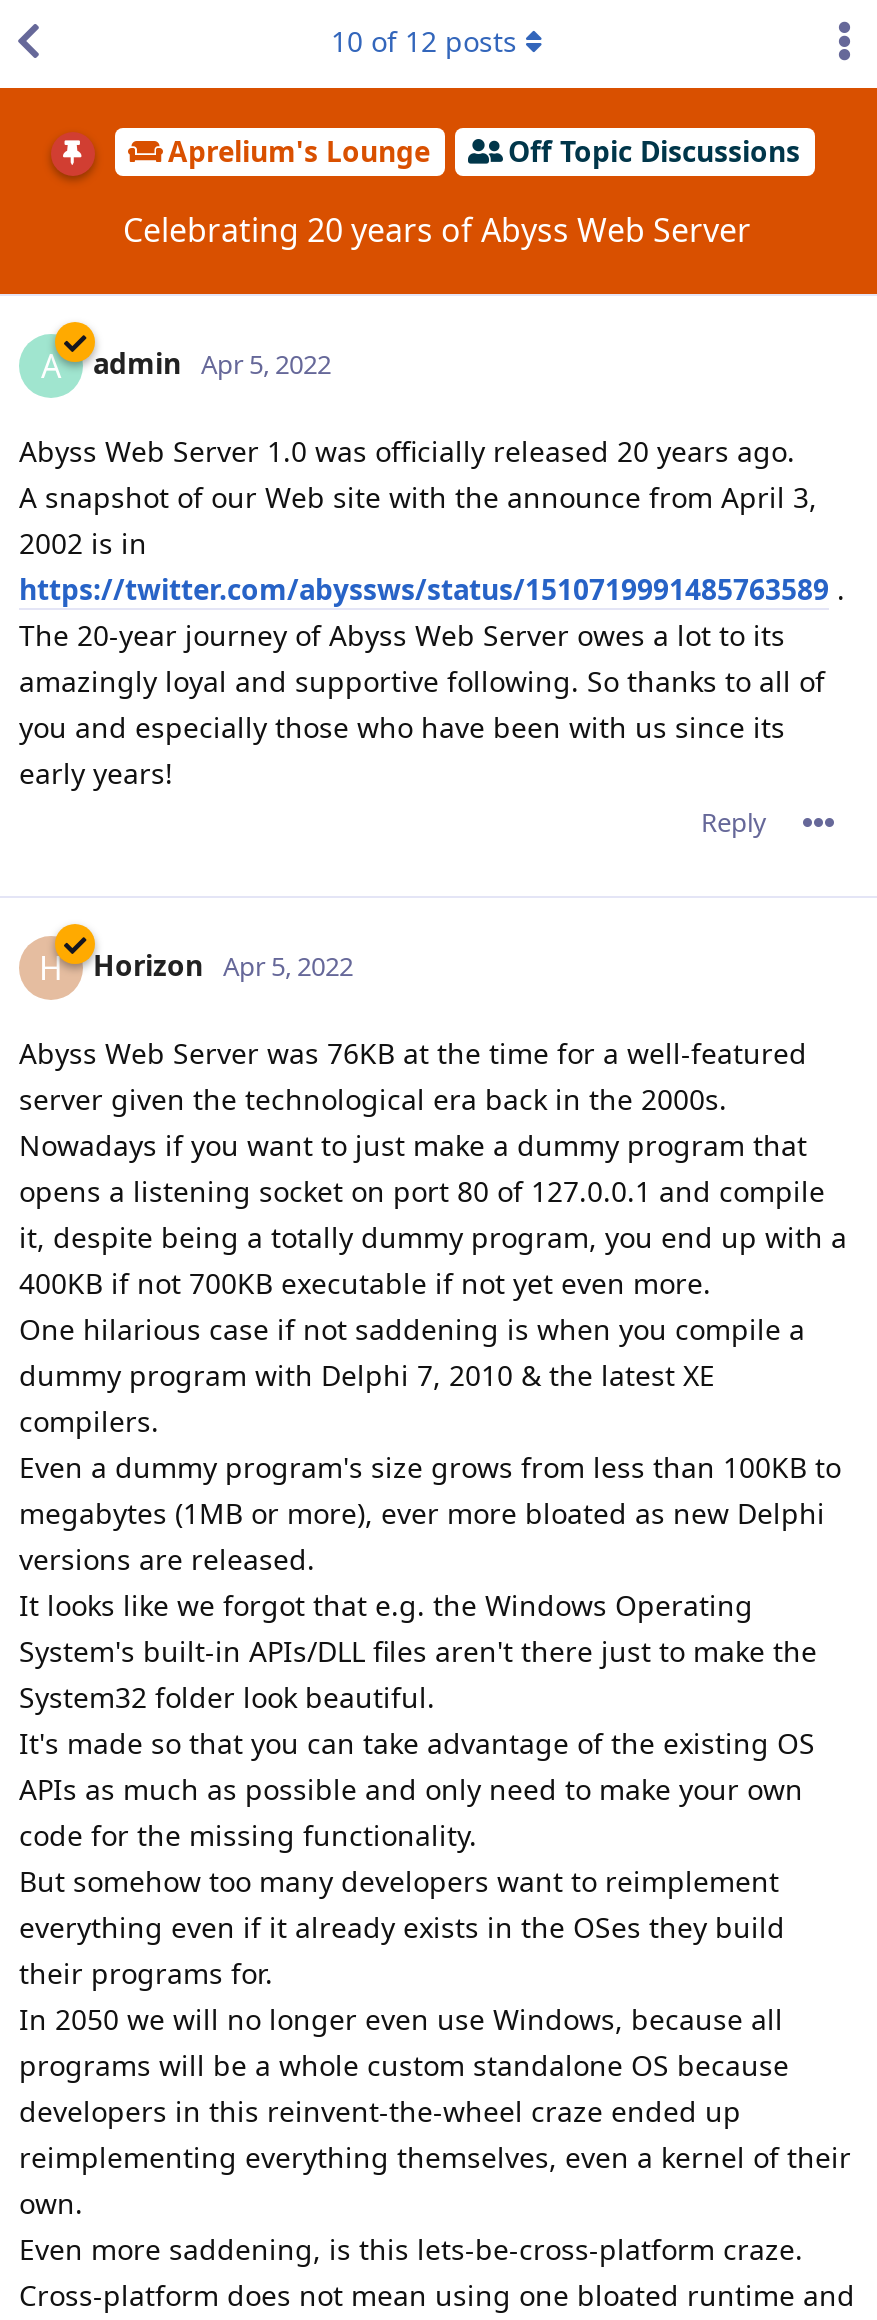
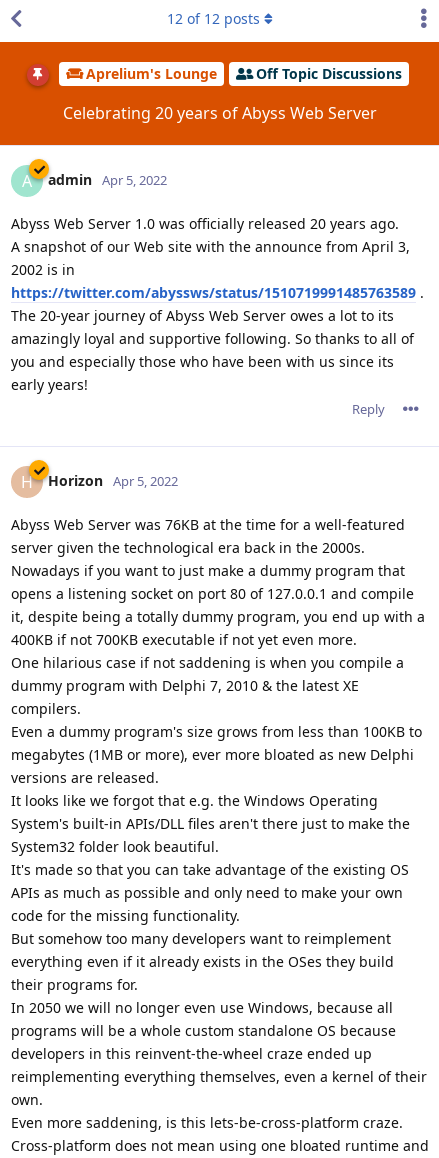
[331,22,517,60] 10 of 12 posts -> [167,9,260,28] 12 of 12 posts

